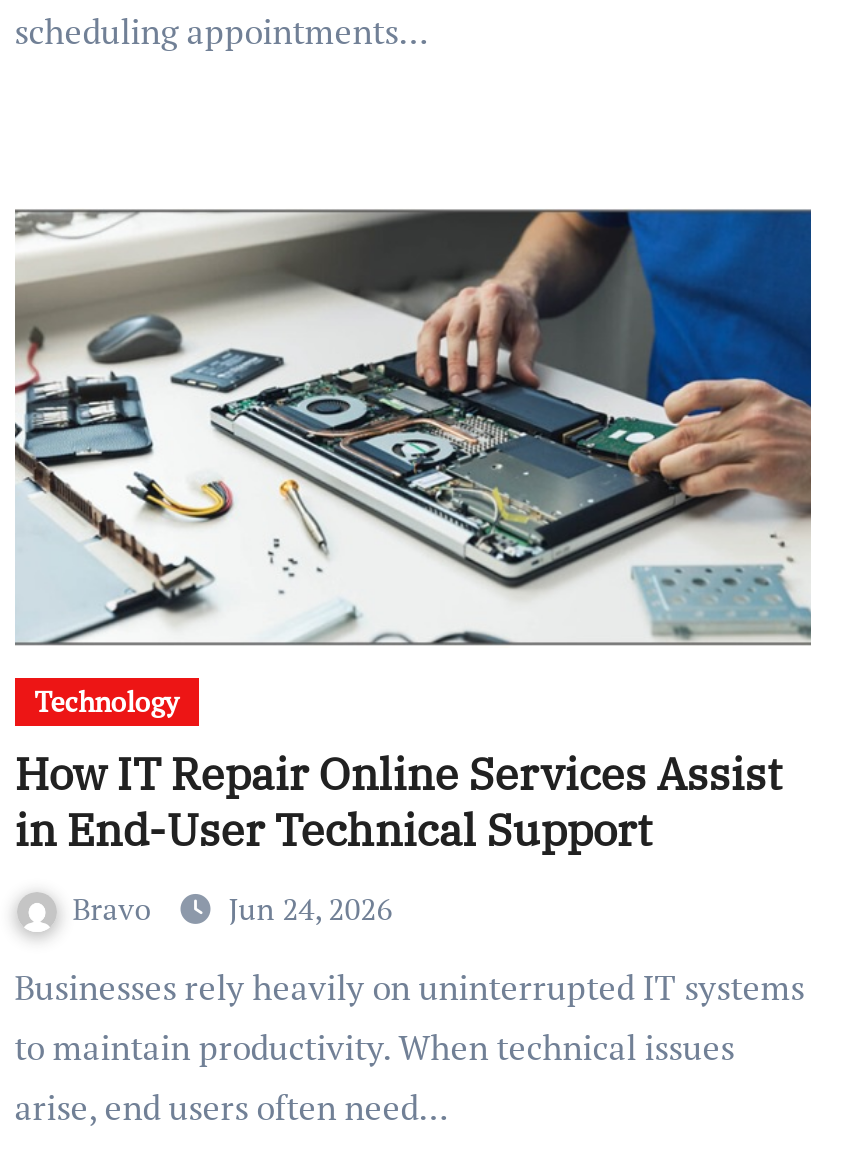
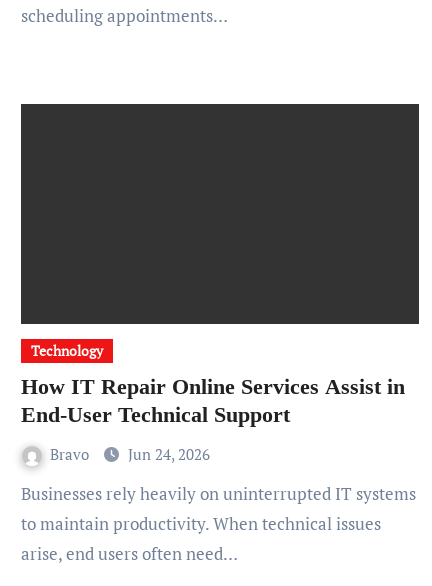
[15,210,813,648] [image] -> none

